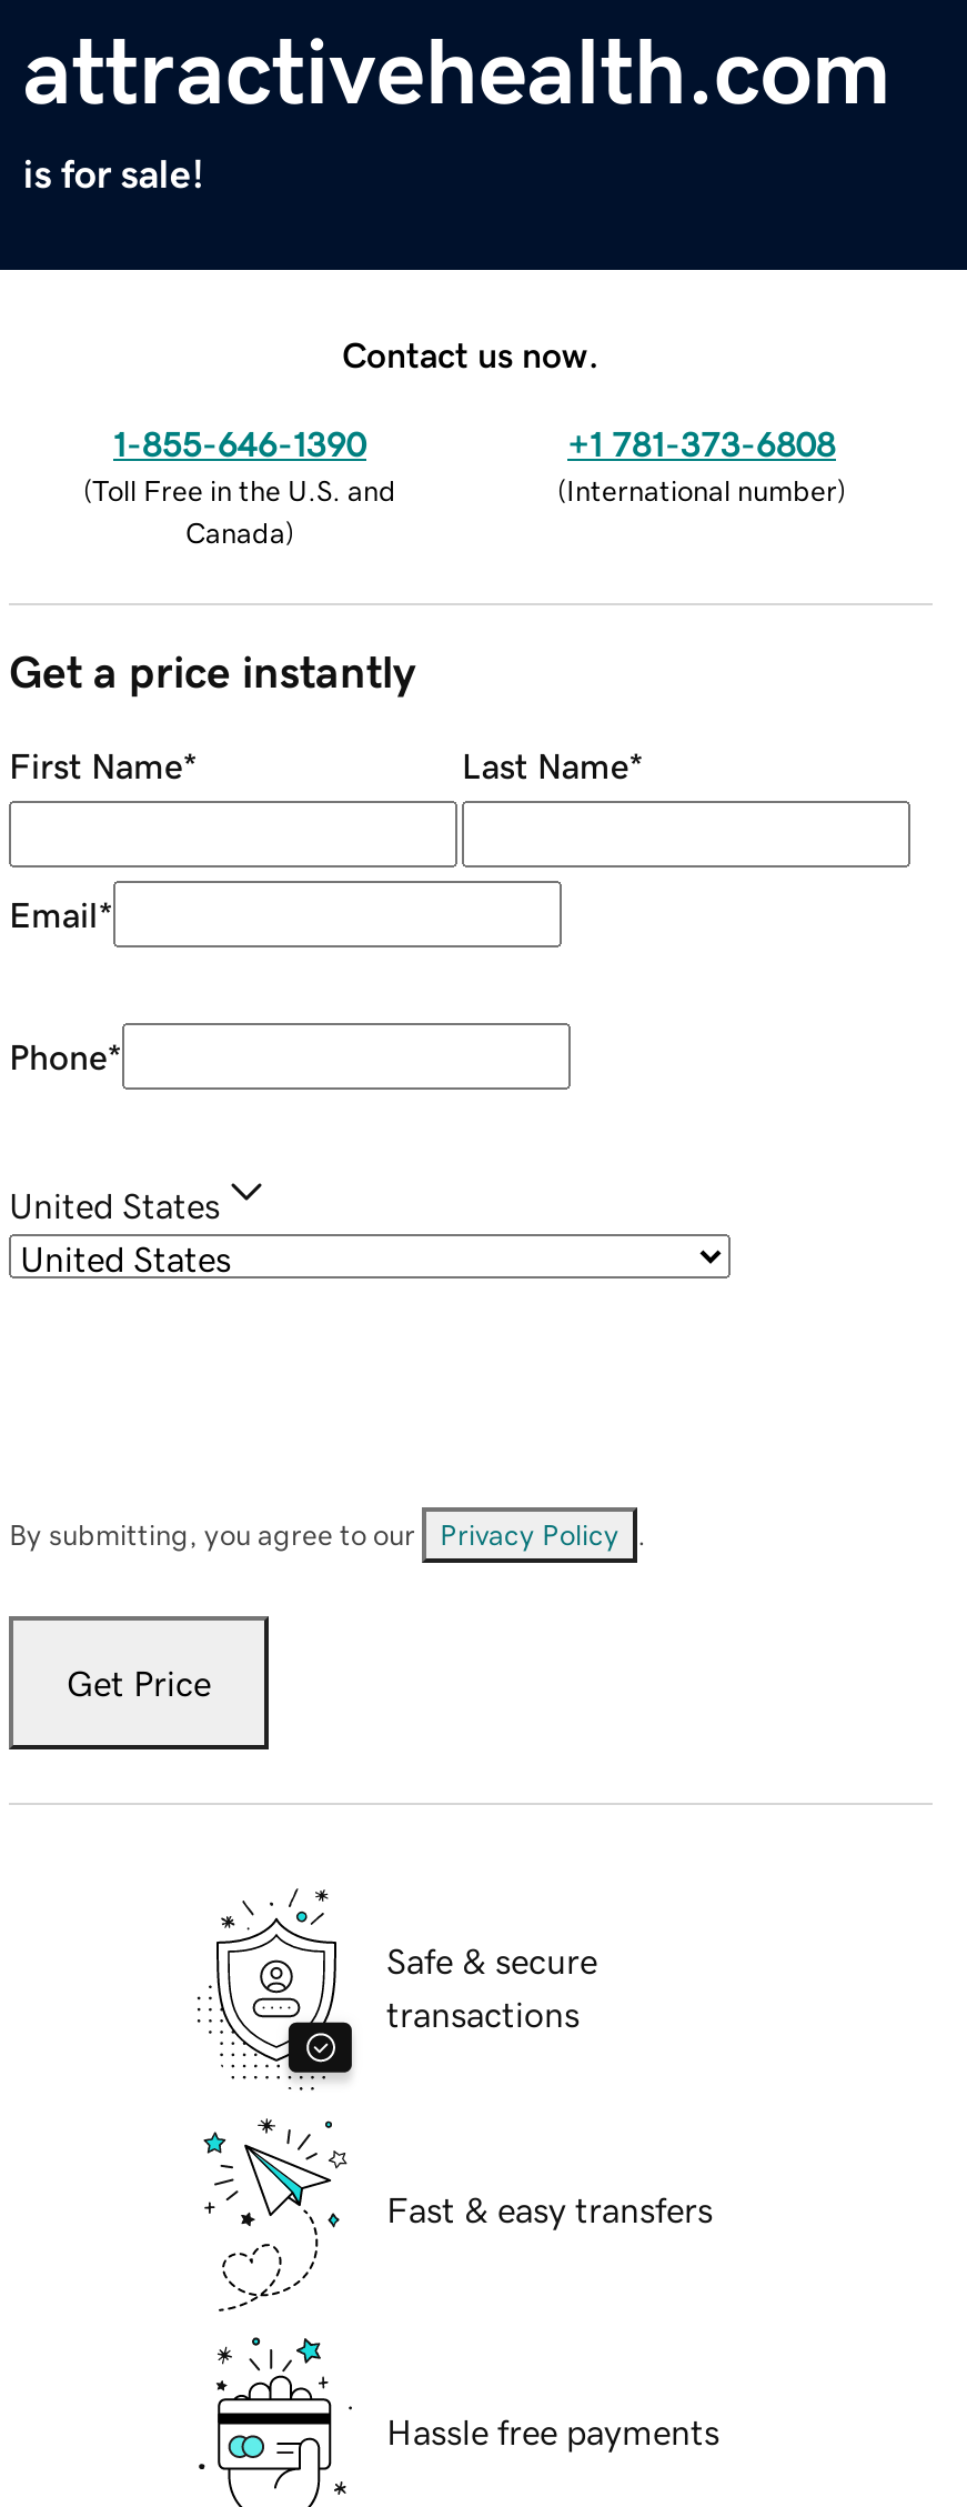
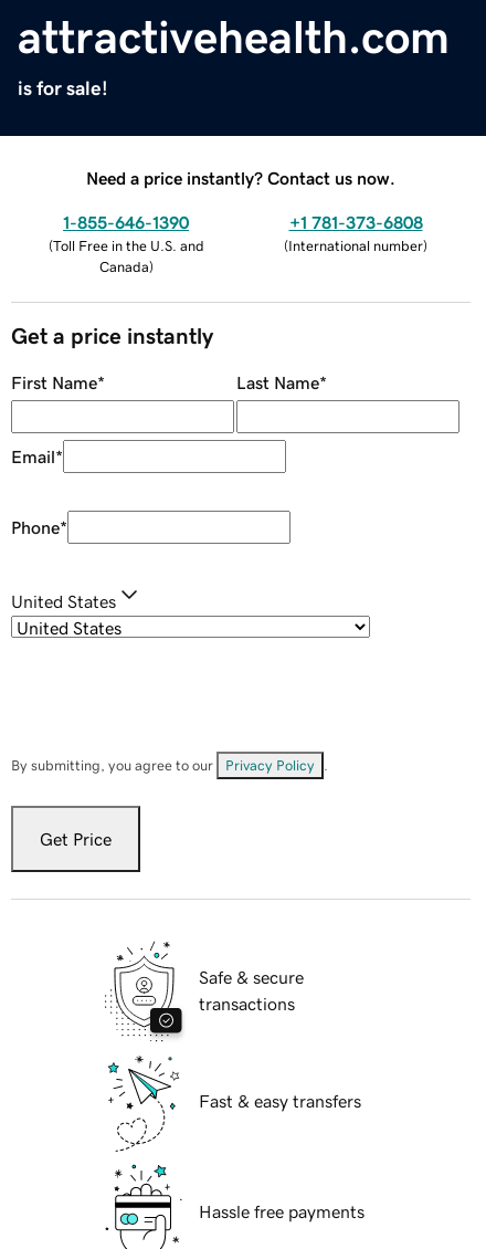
[342,336,600,371] Contact us now. -> [86,169,395,186] Need a price instantly? Contact us now.

